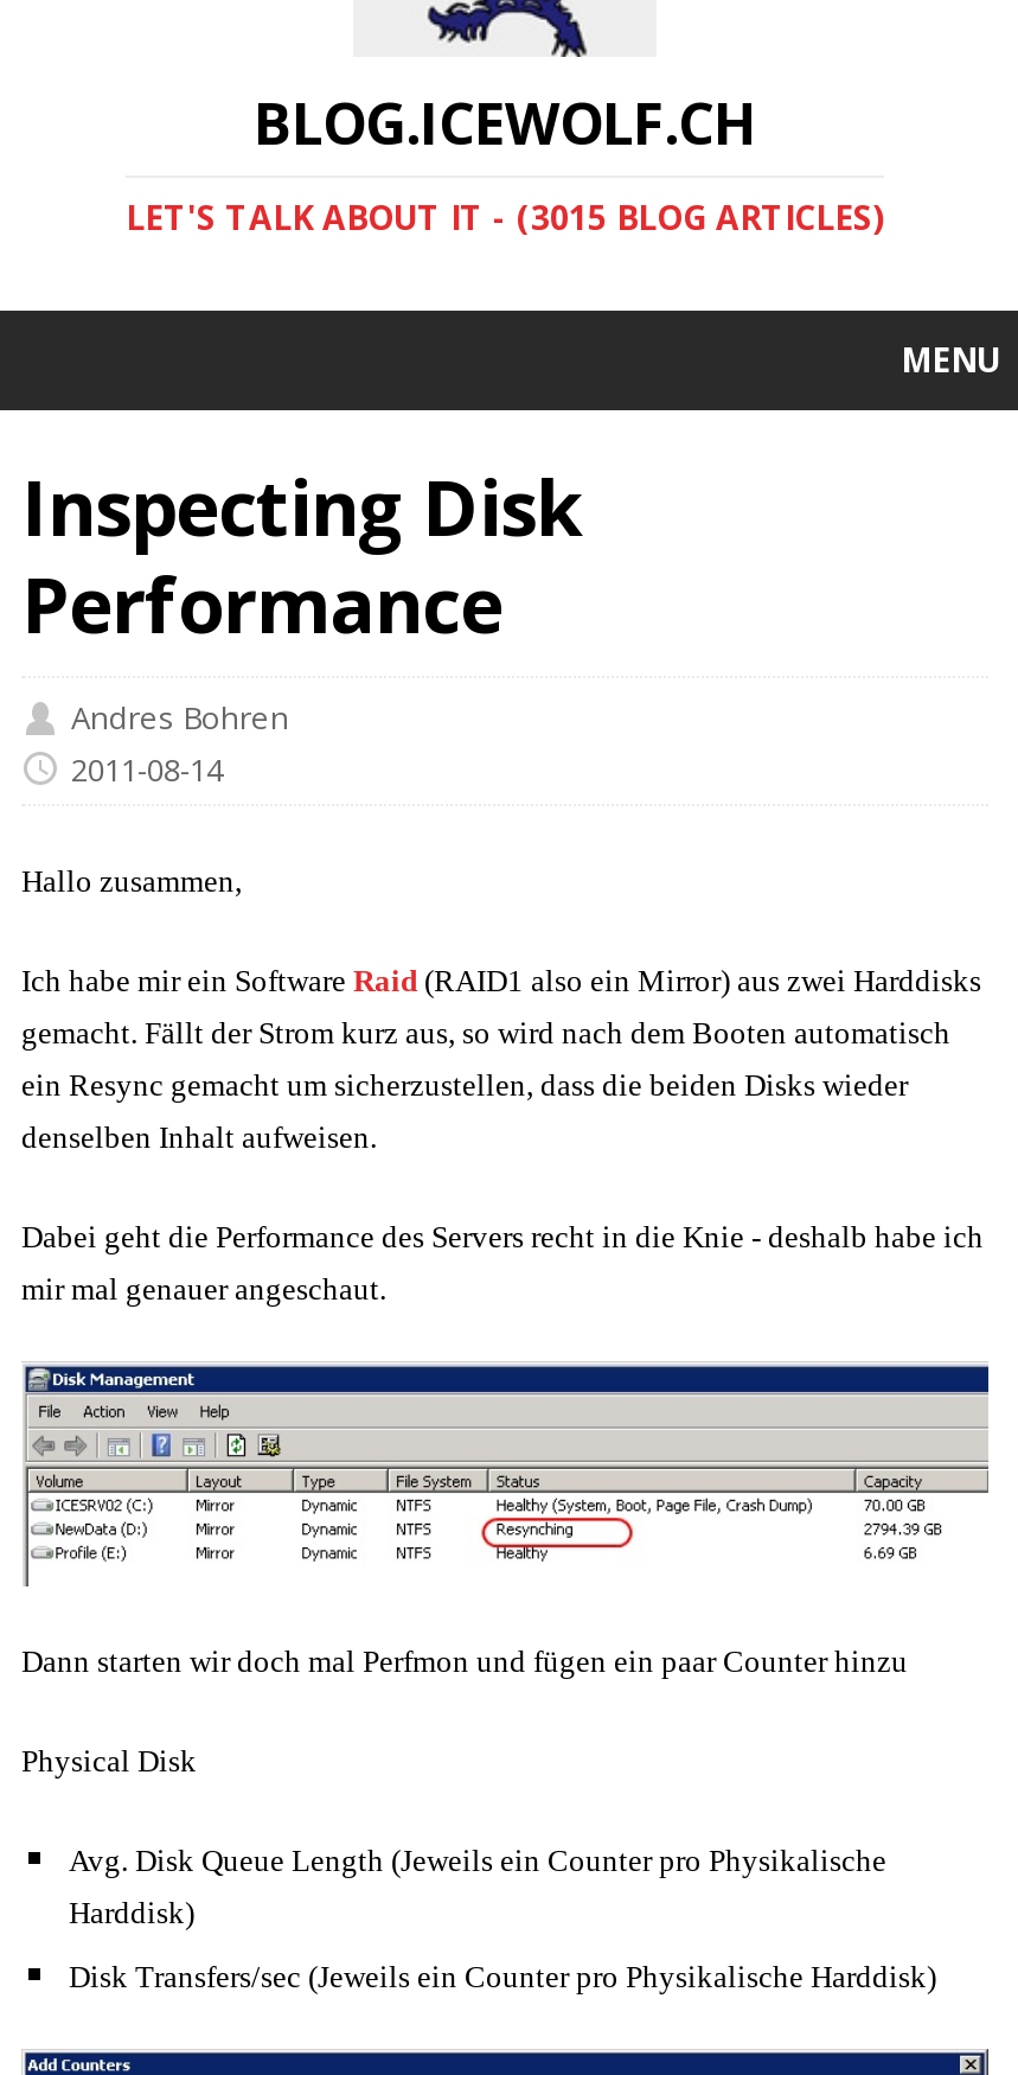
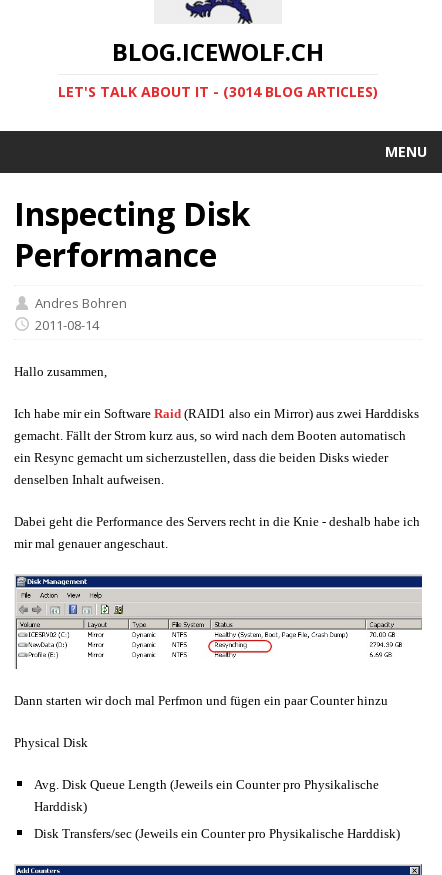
[126,194,884,240] LET'S TALK ABOUT IT - (3015 BLOG ARTICLES) -> [58,82,378,101] LET'S TALK ABOUT IT - (3014 BLOG ARTICLES)

